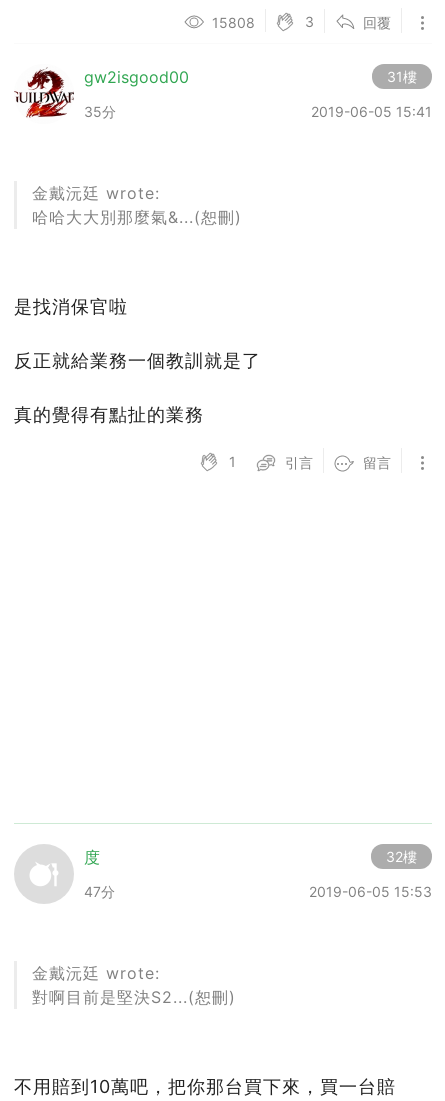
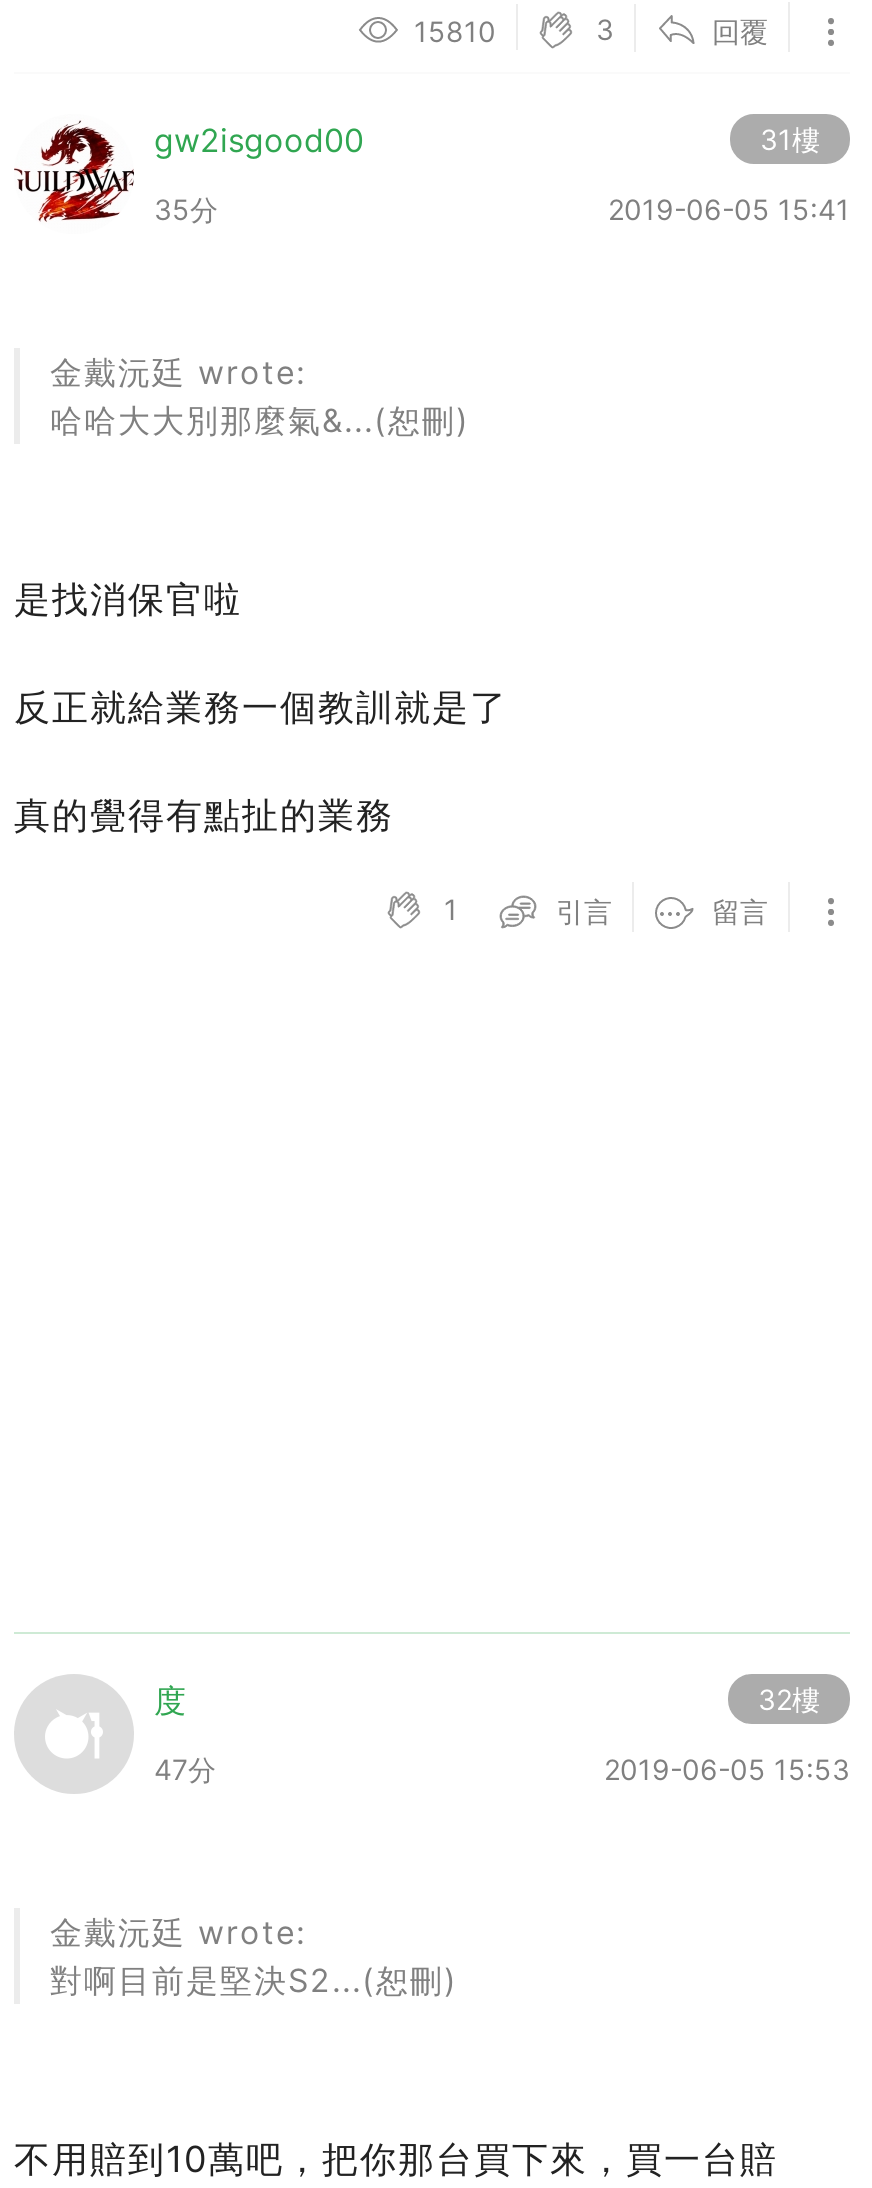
[212,14,255,31] 15808 -> [414,14,496,48] 15810

